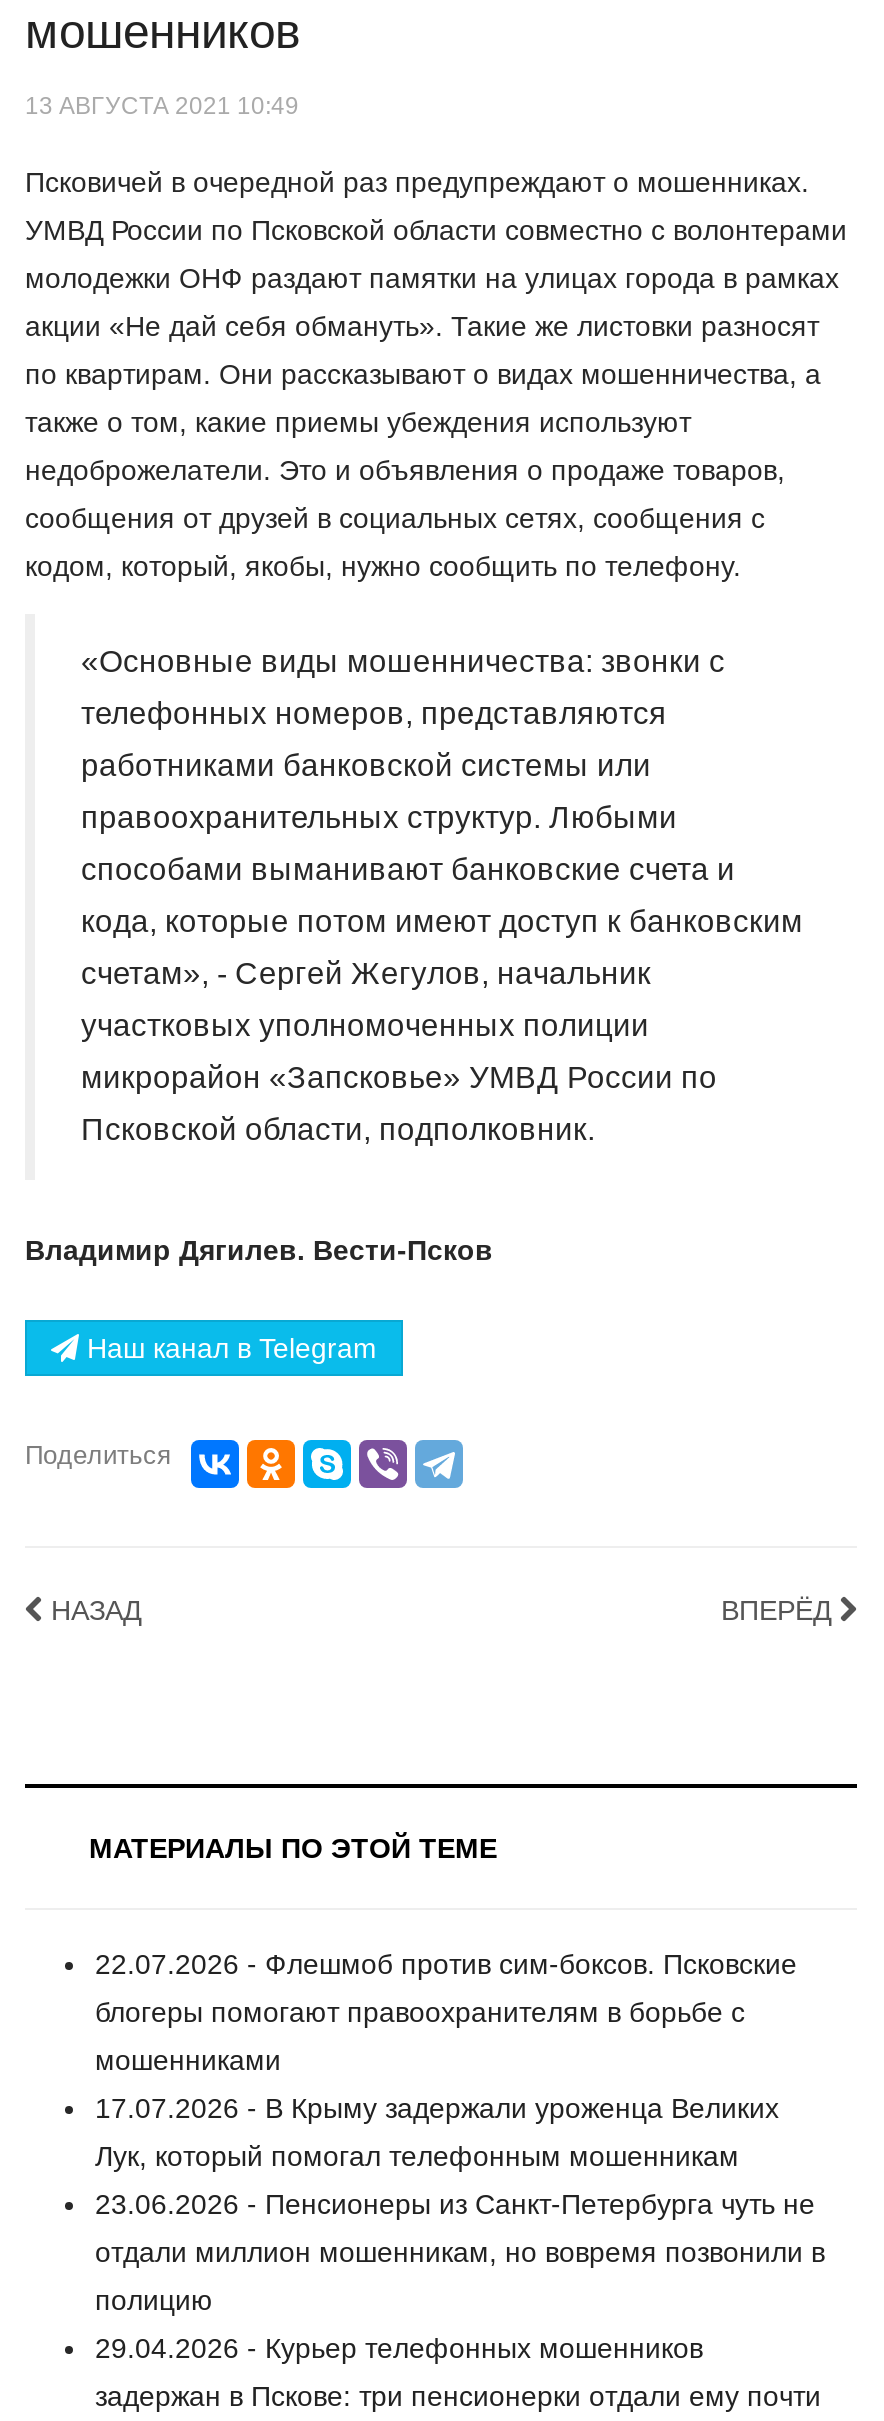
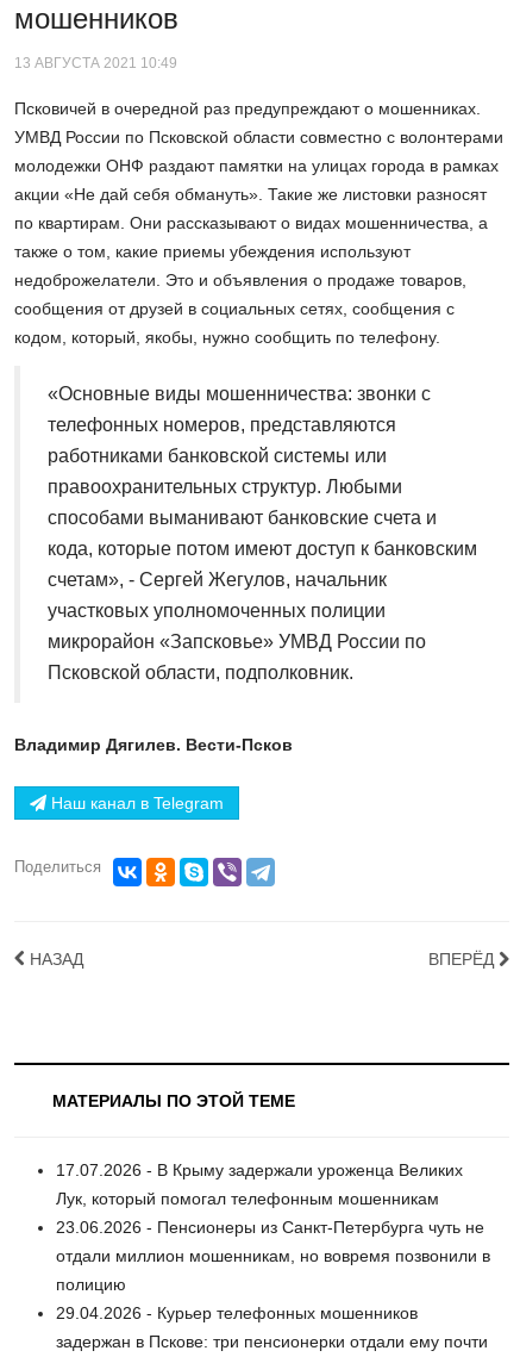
[95,1948,797,2076] 22.07.2026 - Флешмоб против сим-боксов. Псковские | блогеры помогают правоохранителям в борьбе с | мошенниками -> none

